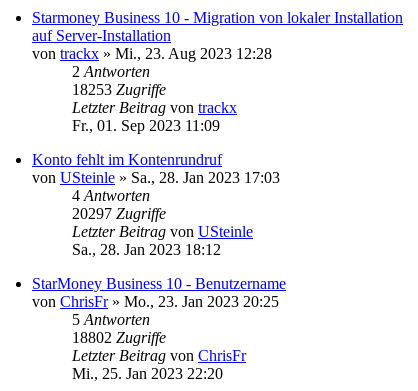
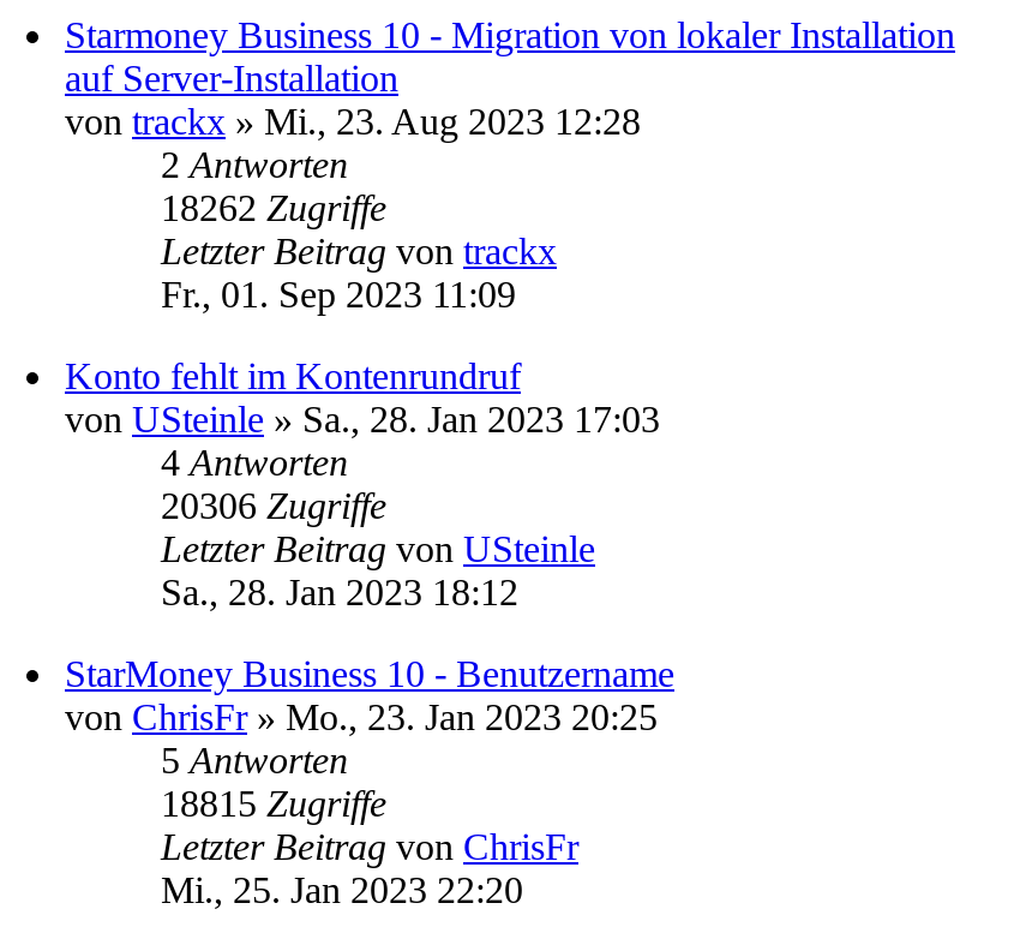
[72,81,166,98] 18253 Zugriffe -> [161,187,386,228] 18262 Zugriffe
[72,205,166,222] 20297 Zugriffe -> [161,485,386,526] 20306 Zugriffe
[72,329,166,346] 18802 Zugriffe -> [161,783,386,823] 18815 Zugriffe

